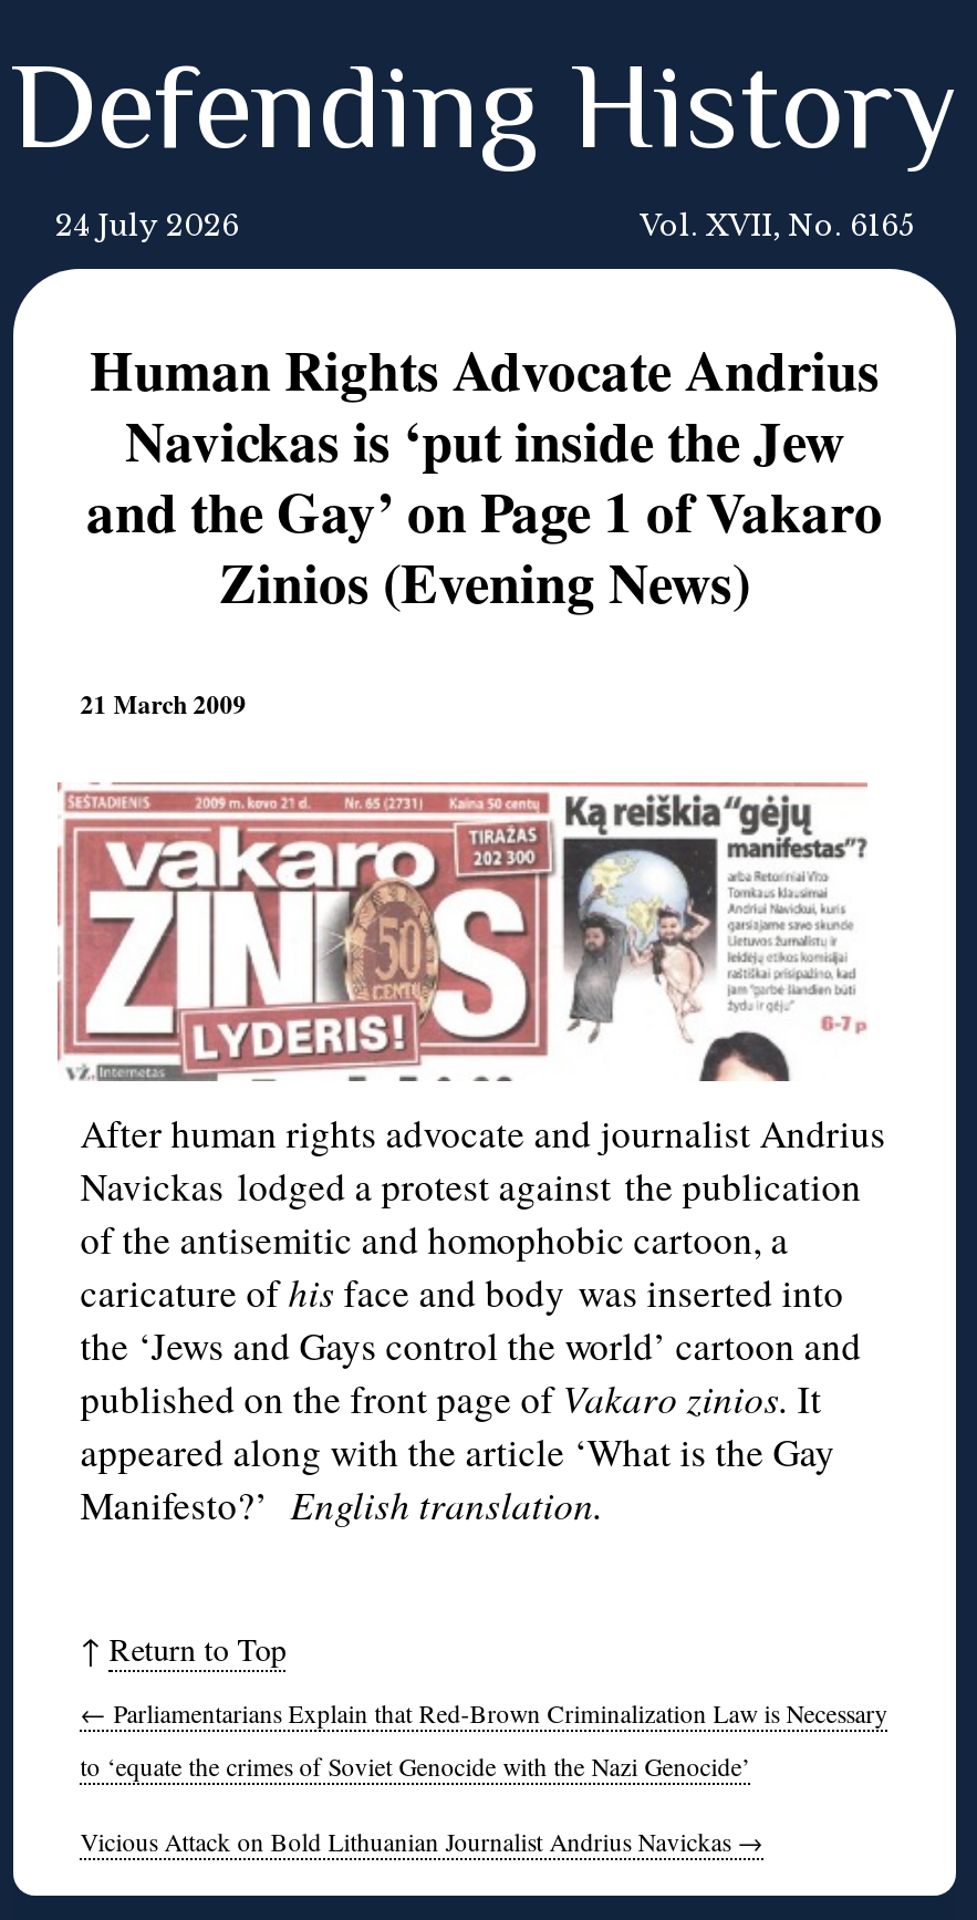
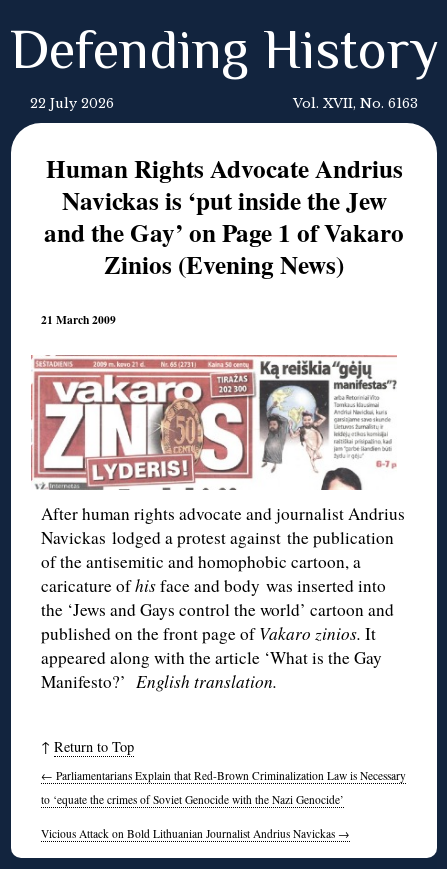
[55,209,239,242] 24 July 2026 -> [30,96,114,111] 22 July 2026
[640,209,914,242] Vol. XVII, No. 6165 -> [293,96,418,111] Vol. XVII, No. 6163

